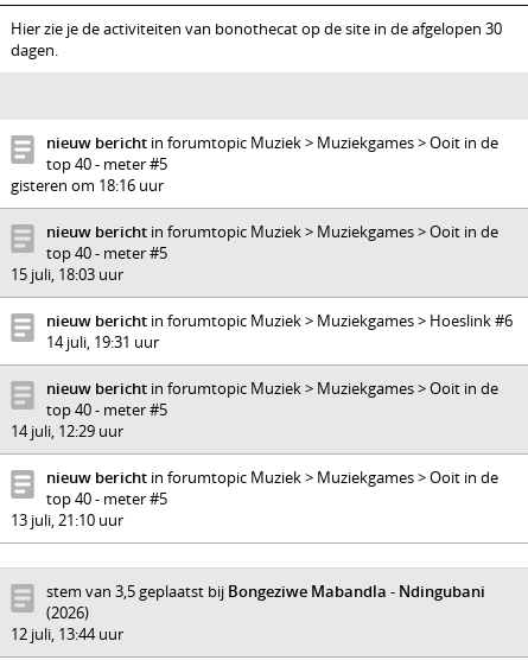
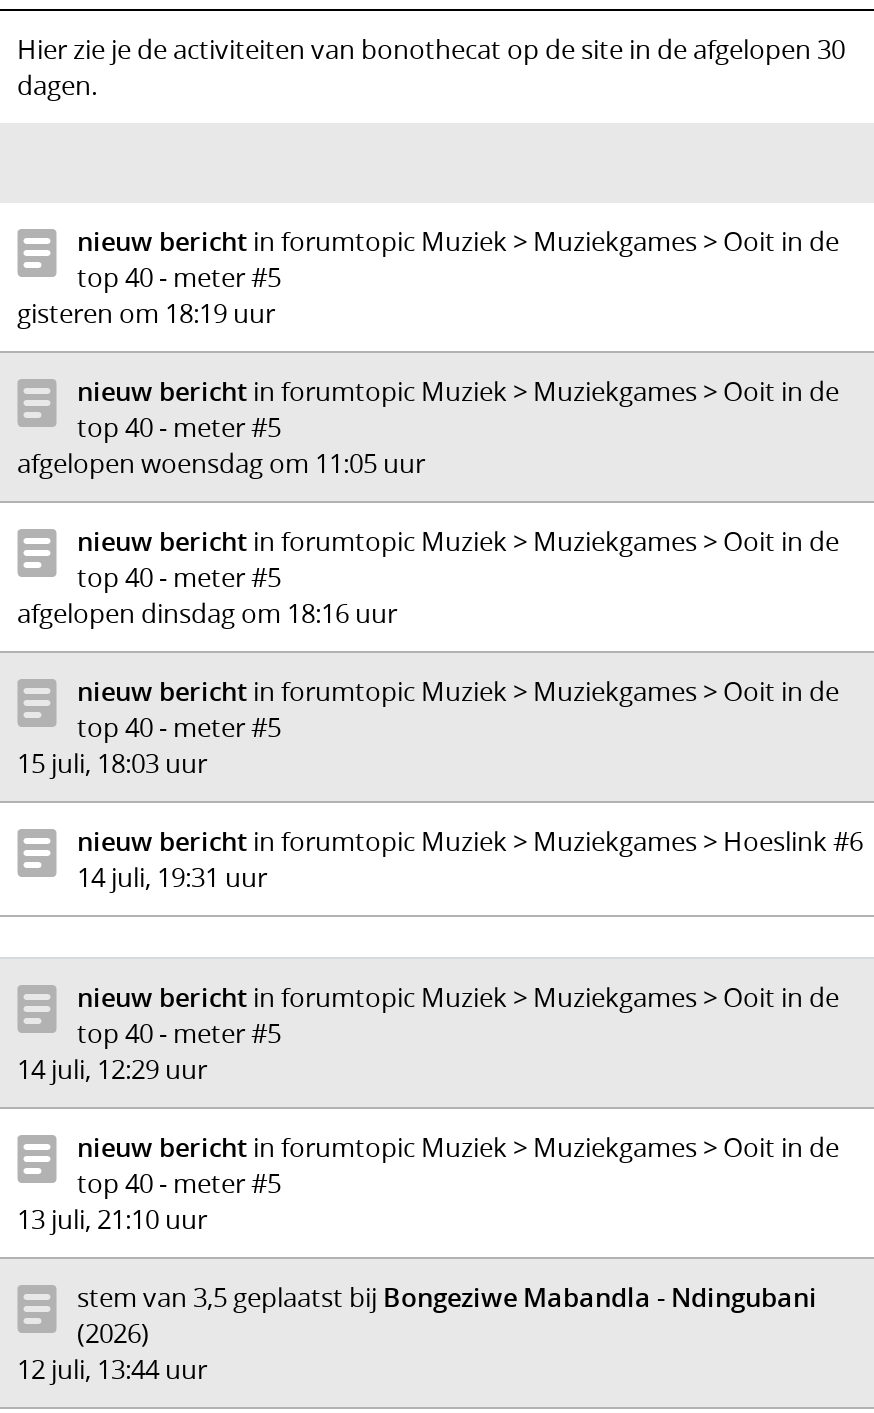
[11,174,164,196] gisteren om 18:16 uur -> [17,295,839,631] gisteren om 18:19 uur | nieuw bericht in forumtopic Muziek > Muziekgames > Ooit in de | top 40 - meter #5 | afgelopen woensdag om 11:05 uur | nieuw bericht in forumtopic Muziek > Muziekgames > Ooit in de | top 40 - meter #5 | afgelopen dinsdag om 18:16 uur
moved [11,377,498,531] -> [17,979,839,1237]: nieuw bericht in forumtopic Muziek > Muziekgames > Ooit in de | top 40 - meter #5 | 14 juli, 12:29 uur | nieuw bericht in forumtopic Muziek > Muziekgames > Ooit in de | top 40 - meter #5 | 13 juli, 21:10 uur

